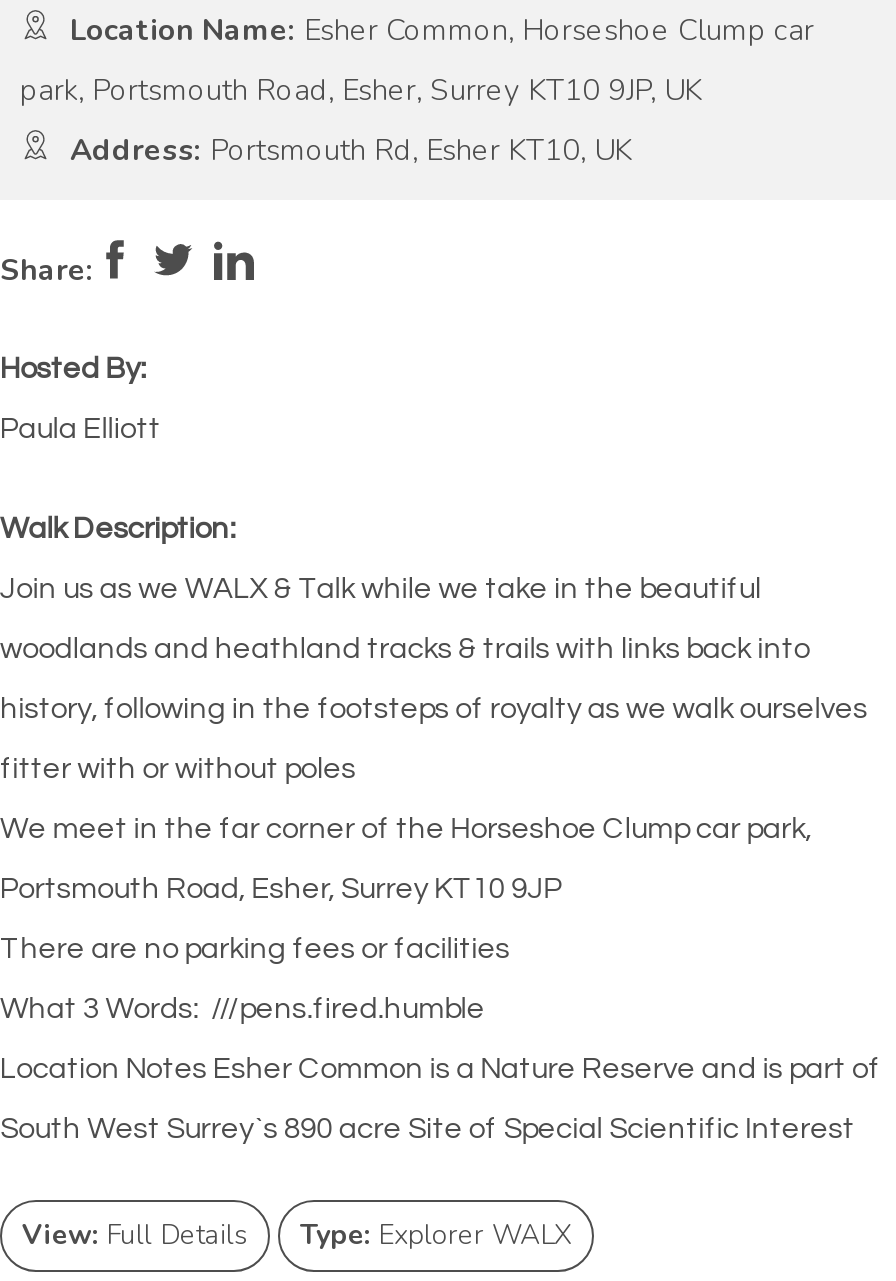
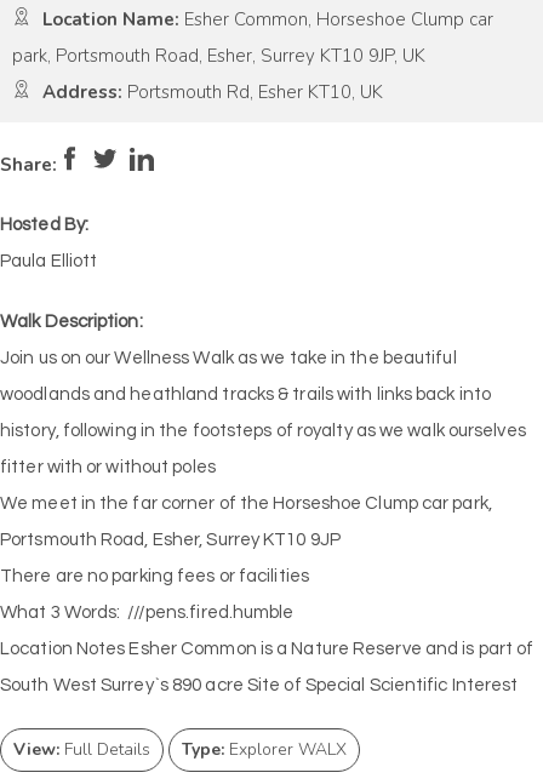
[0,575,761,605] Join us as we WALX & Talk while we take in the beautiful -> [0,349,456,368] Join us on our Wellness Walk as we take in the beautiful

